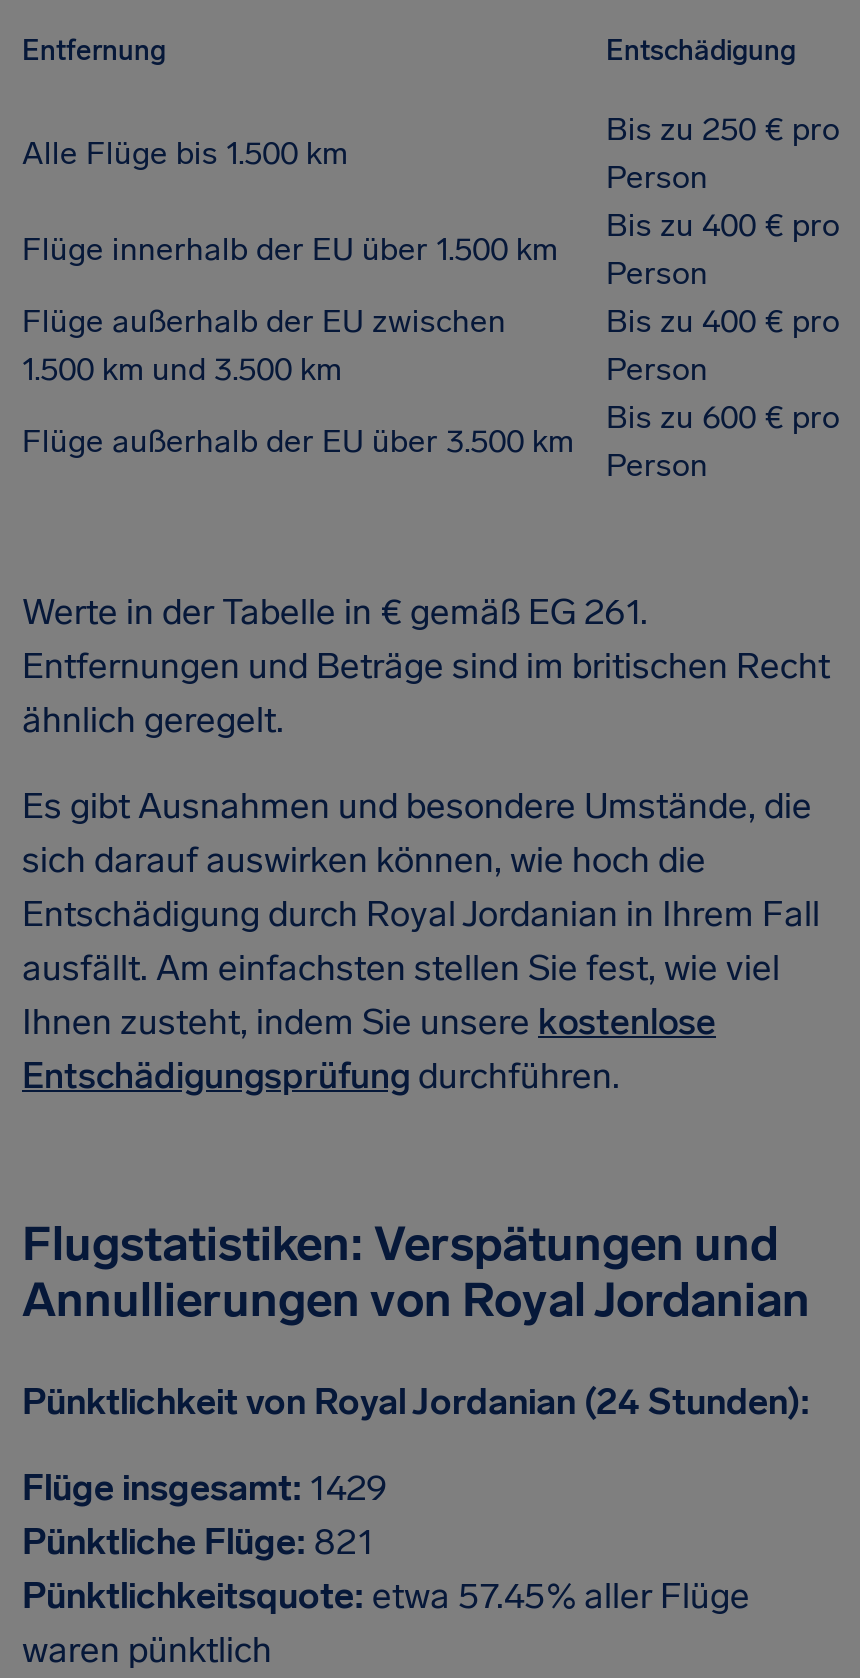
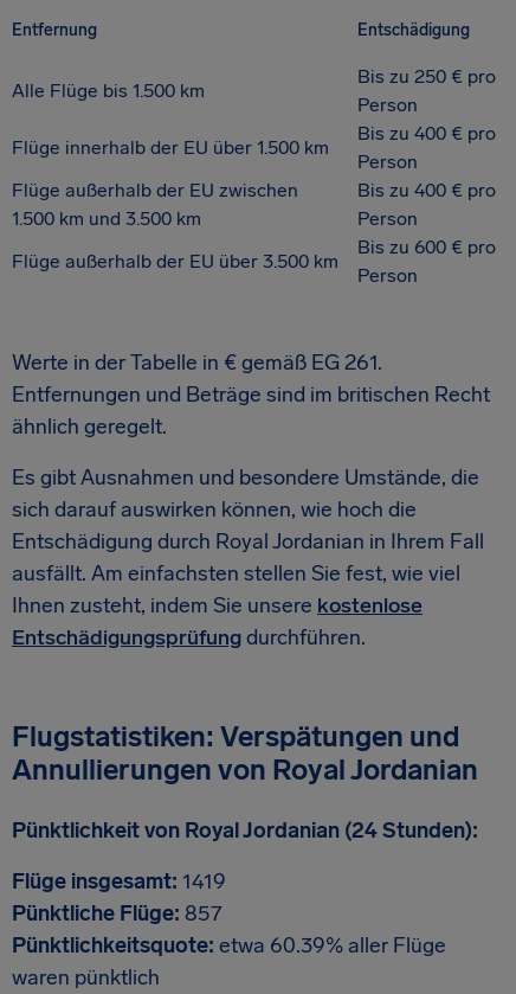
[22,1466,388,1510] Flüge insgesamt: 1429 -> [12,868,226,894] Flüge insgesamt: 1419
[22,1520,374,1564] Pünktliche Flüge: 821 -> [12,900,222,926] Pünktliche Flüge: 857
[22,1574,750,1618] Pünktlichkeitsquote: etwa 57.45% aller Flüge -> [12,932,446,958] Pünktlichkeitsquote: etwa 60.39% aller Flüge

